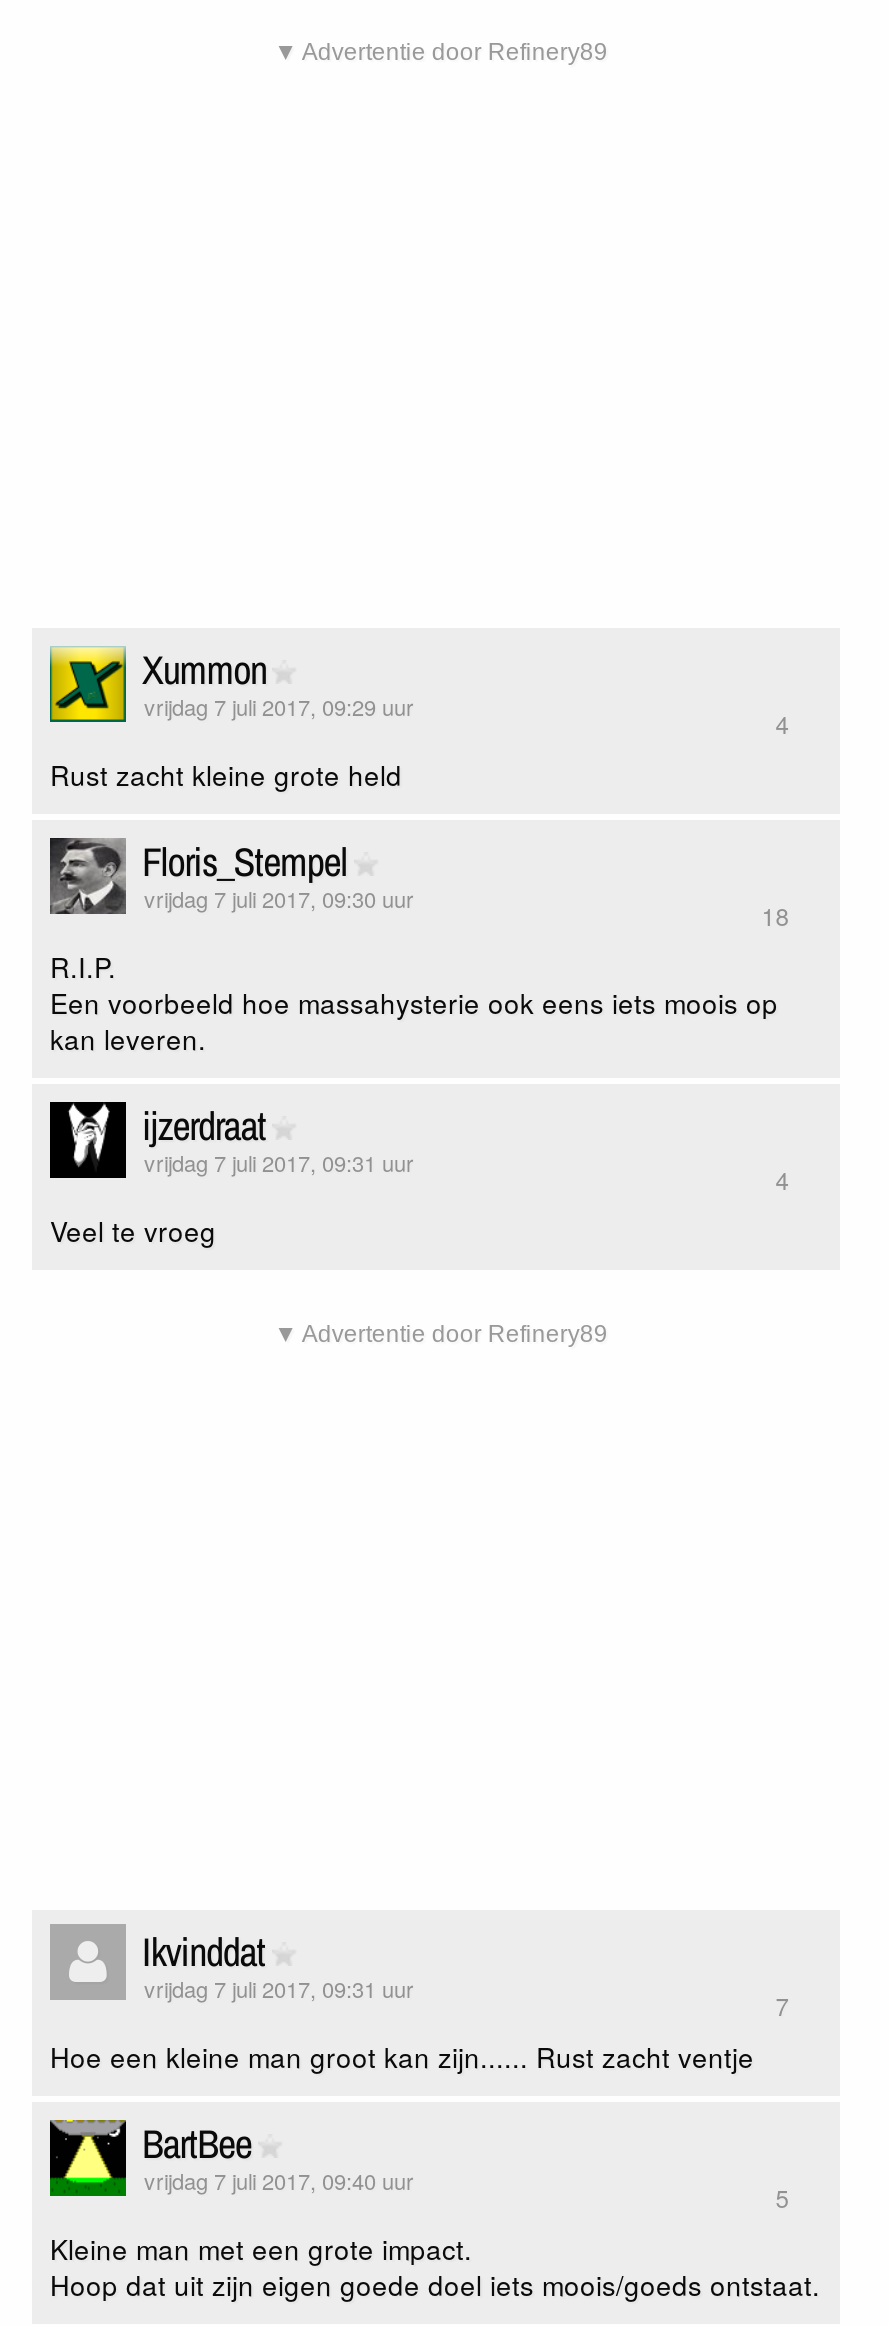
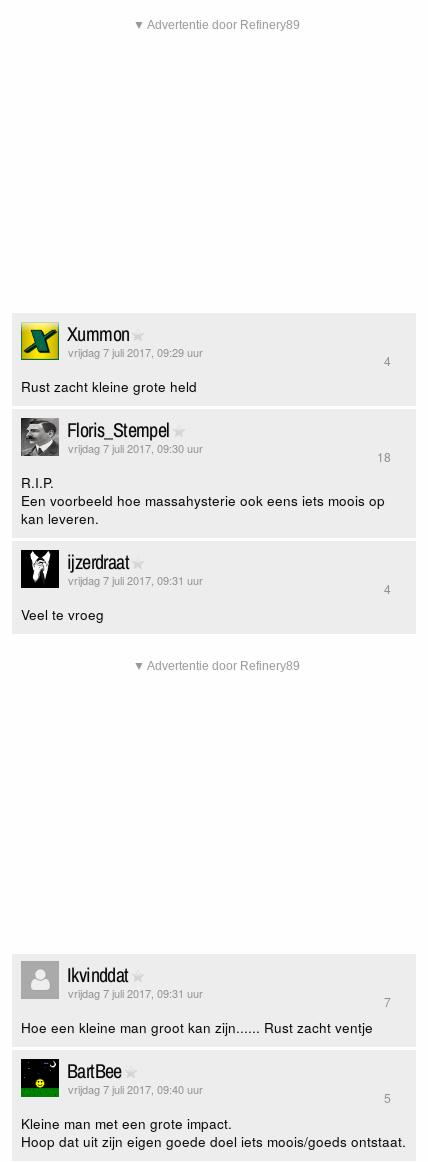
[54,2118,126,2184] [image] -> [22,1058,58,1090] [image]

